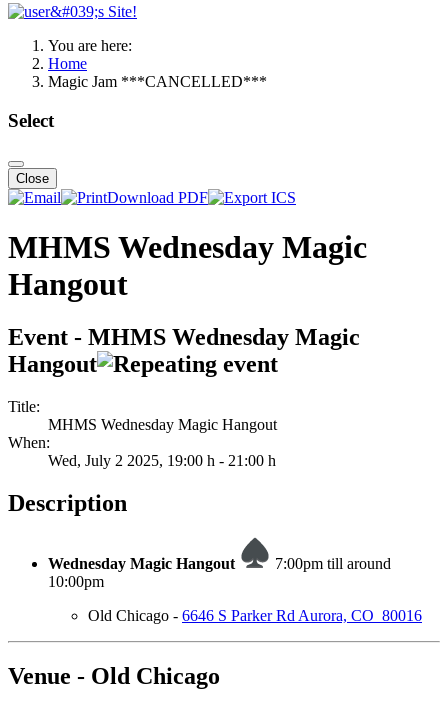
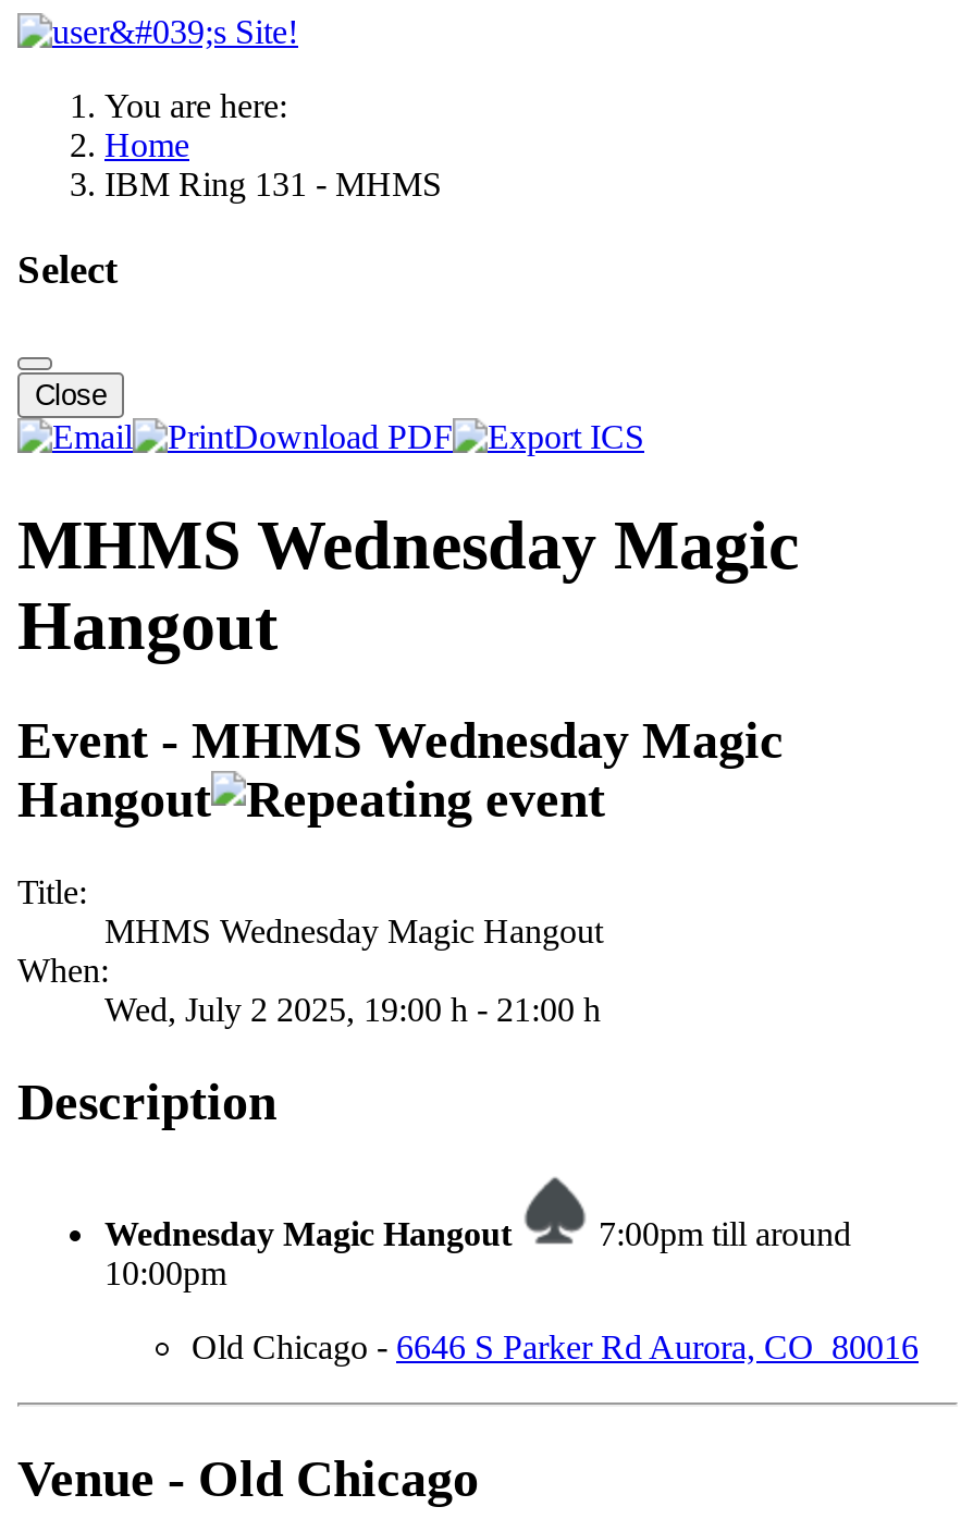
[48,73,267,90] Magic Jam ***CANCELLED*** -> [104,166,442,203] IBM Ring 131 - MHMS

